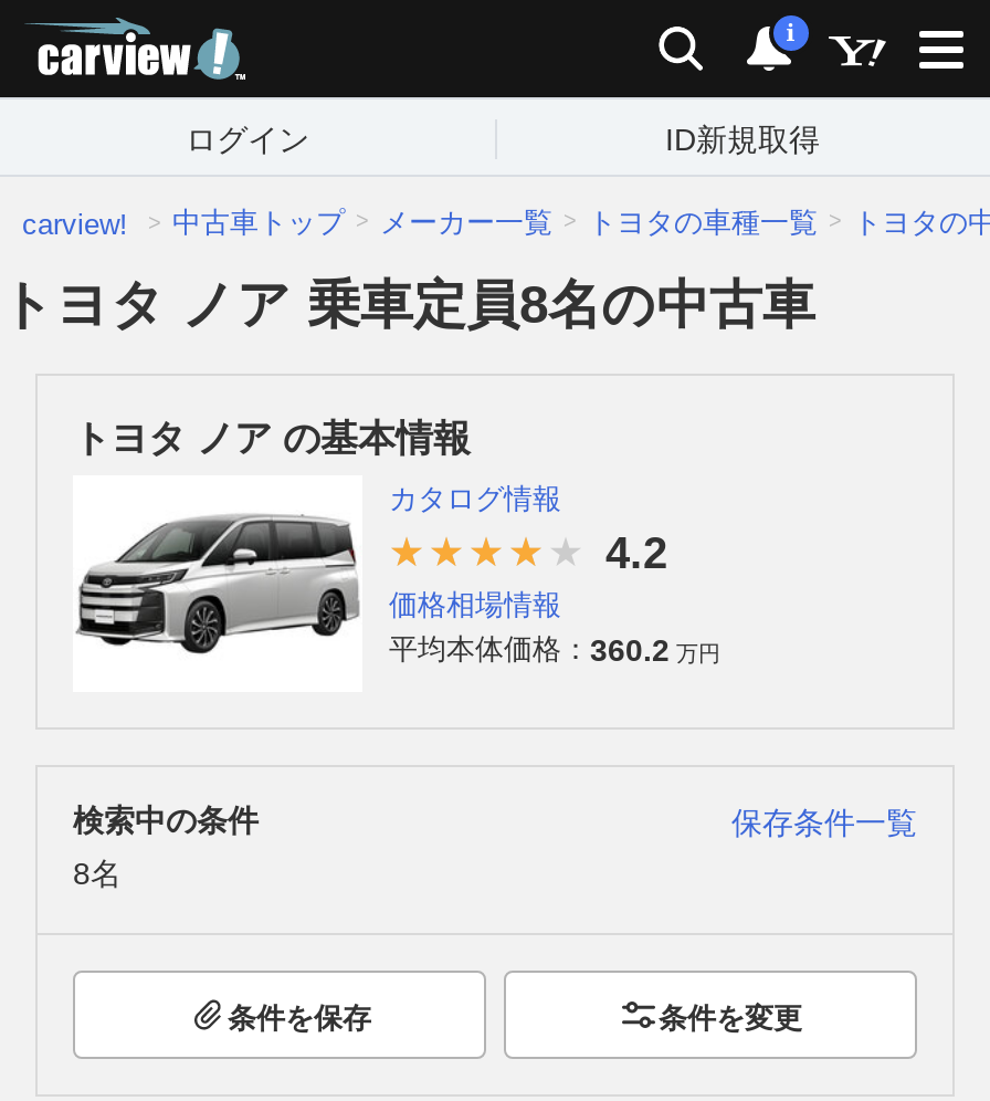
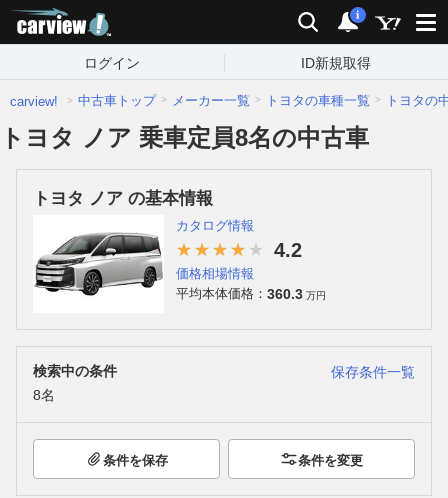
[389,631,720,667] 平均本体価格：360.2 万円 -> [176,285,326,301] 平均本体価格：360.3 万円

